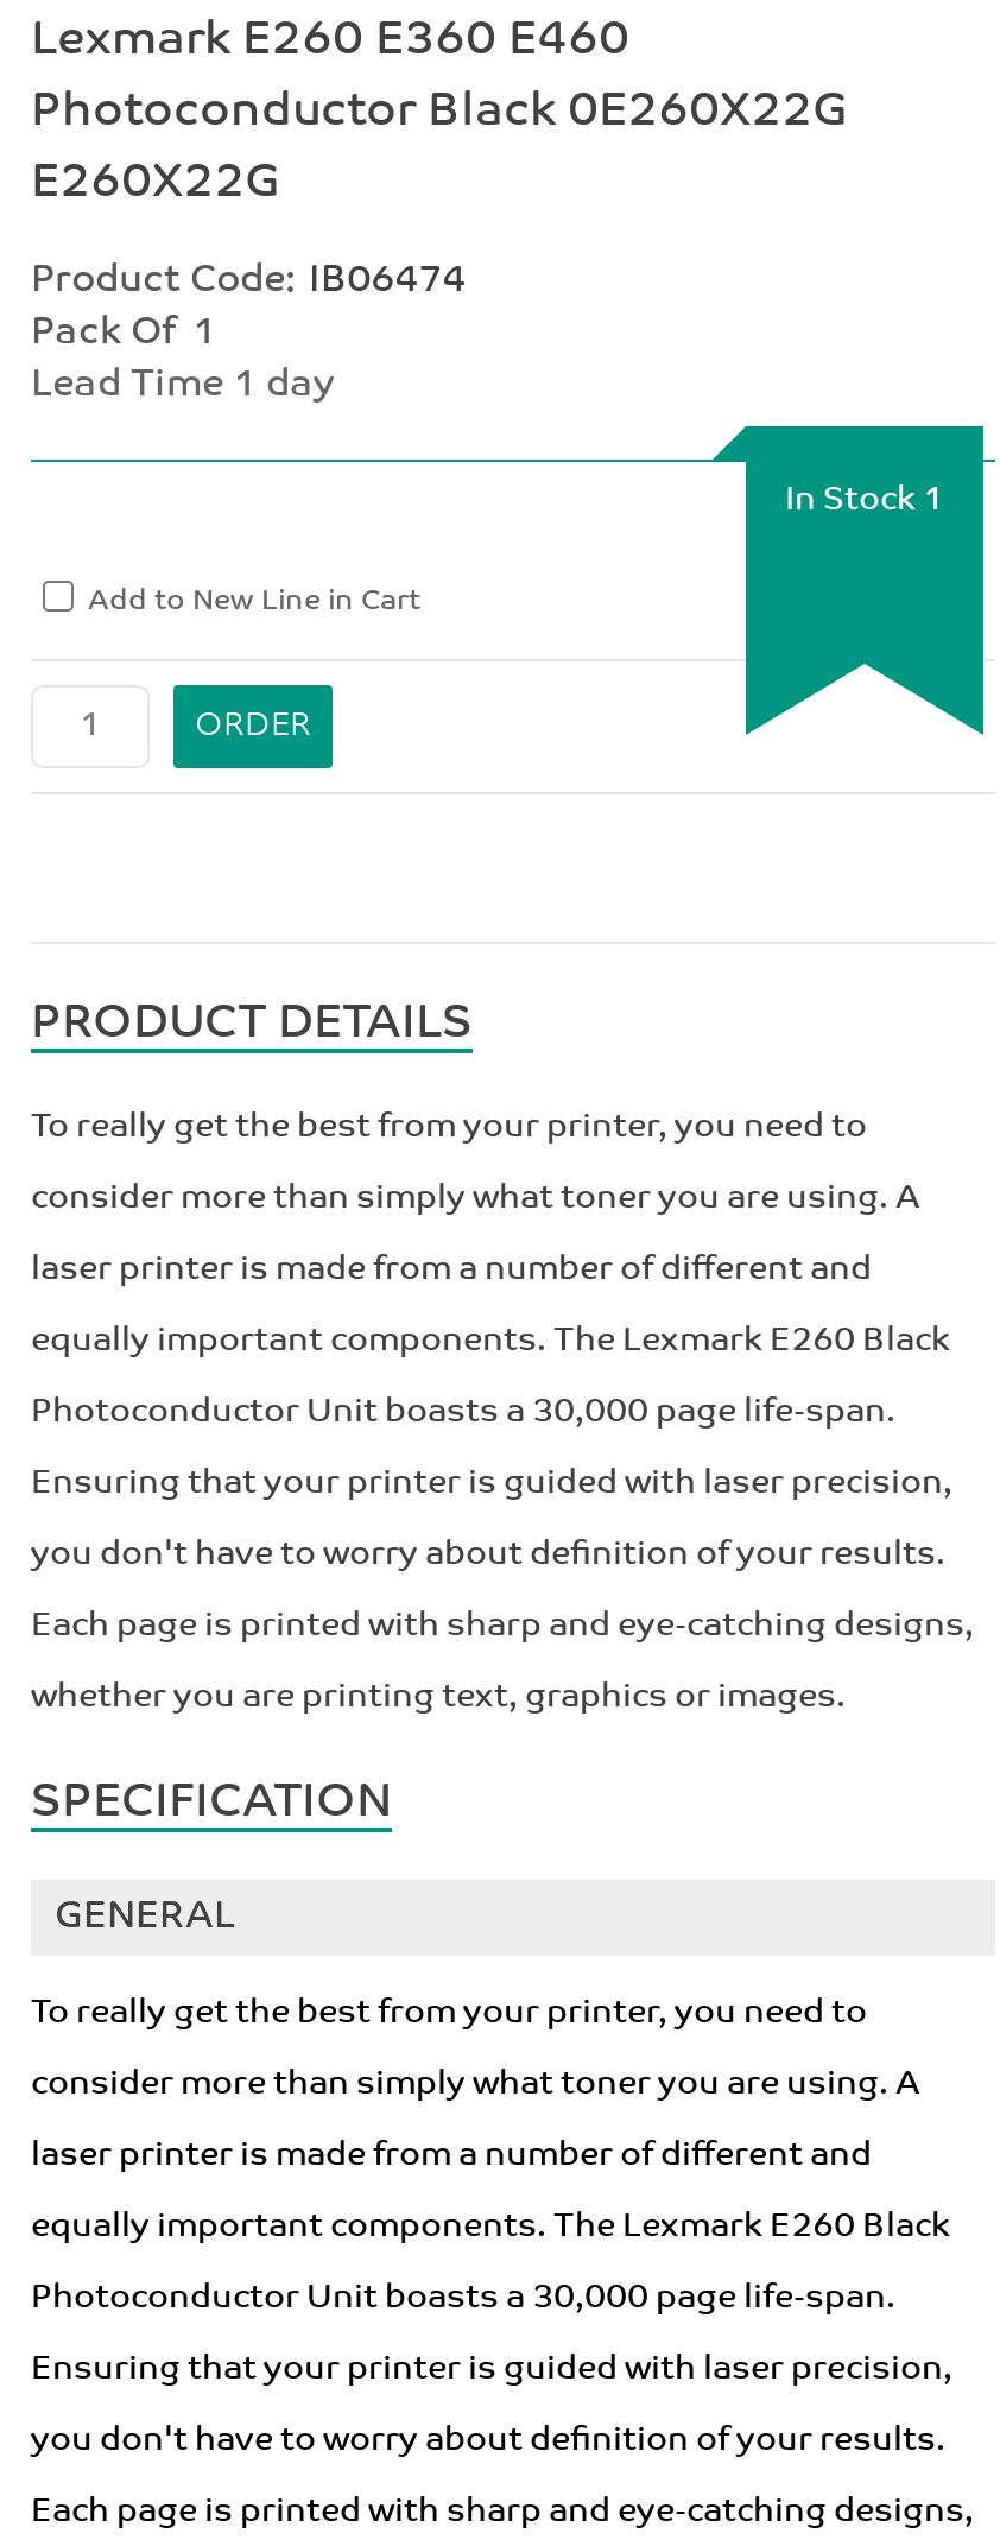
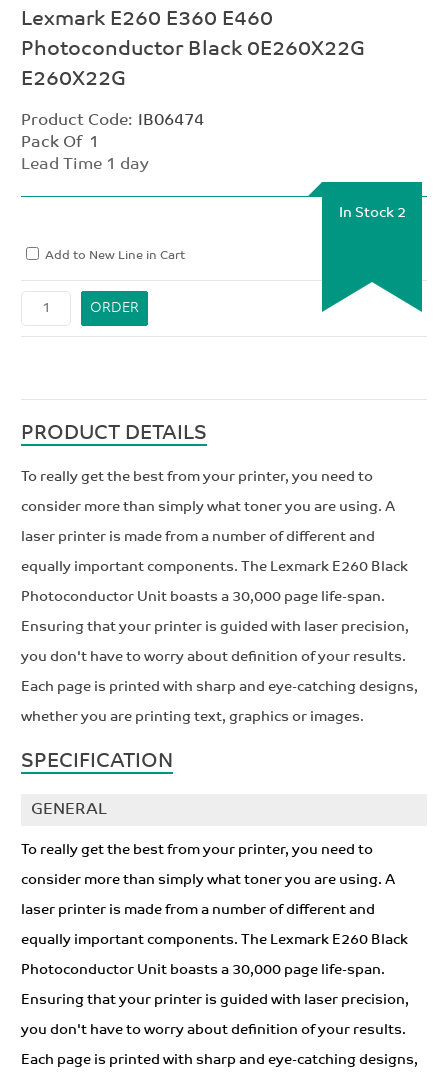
[785,482,944,518] In Stock 1 -> [338,206,405,221] In Stock 2

